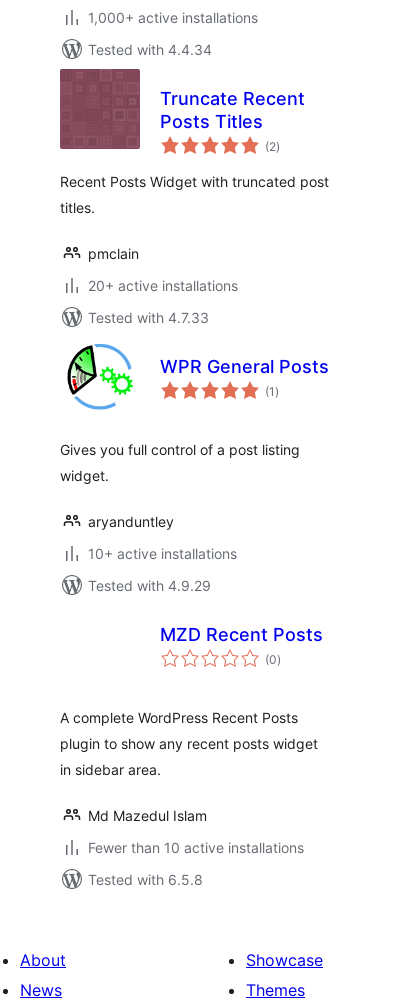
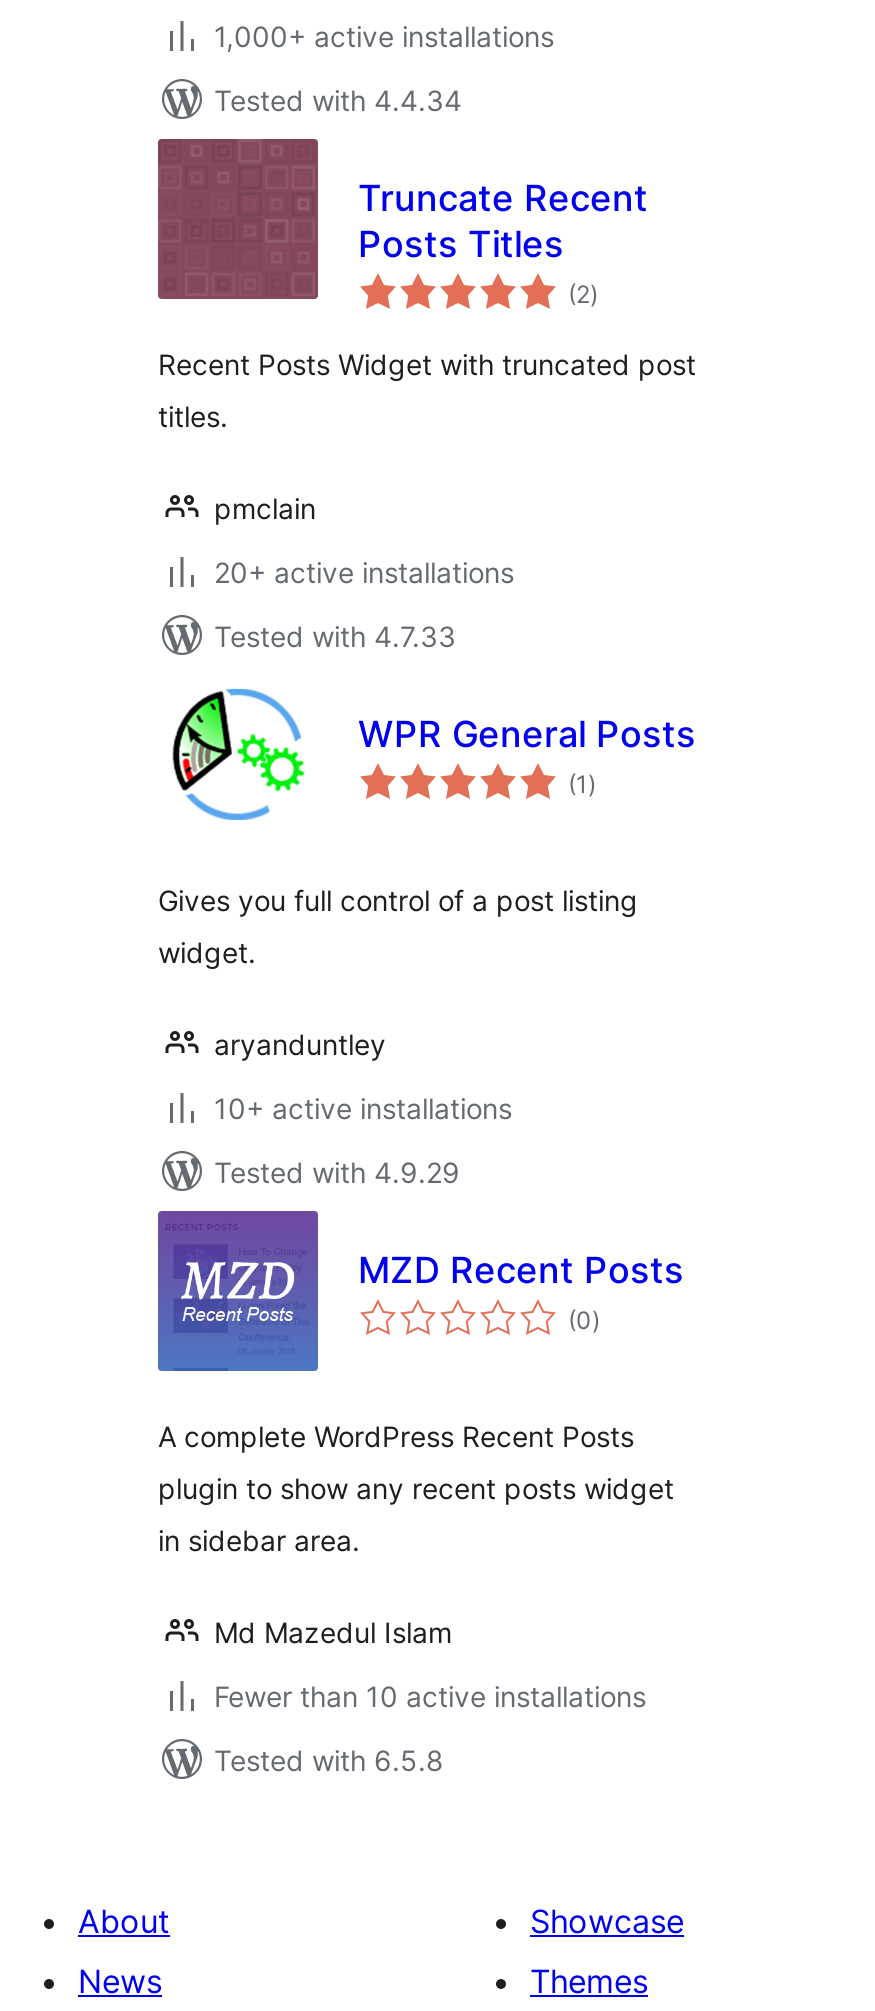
none -> [156,1209,320,1373] [image]

